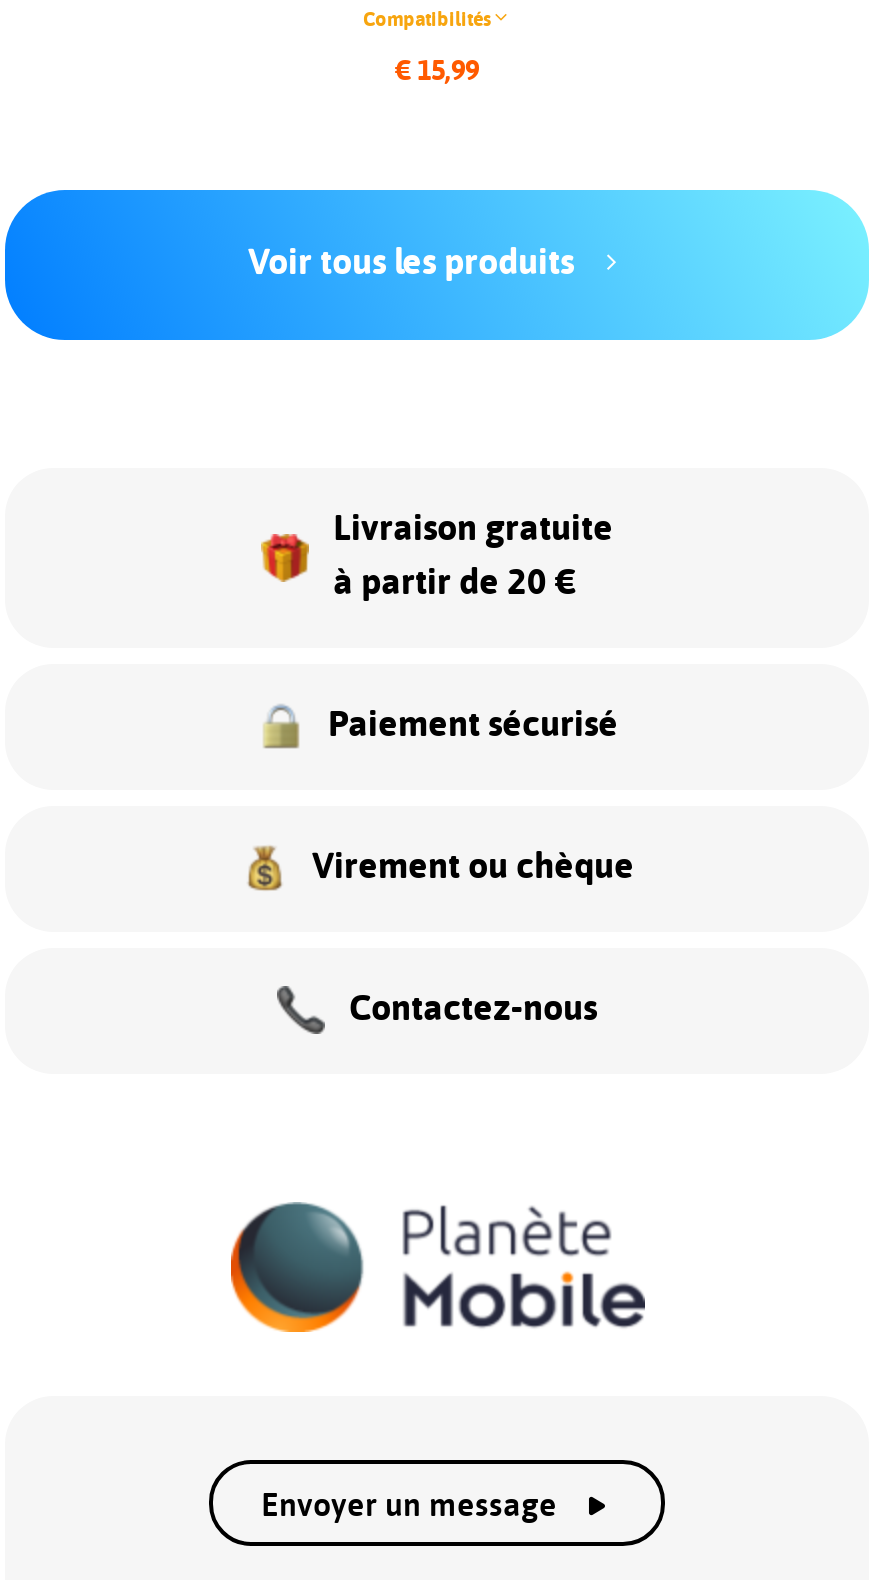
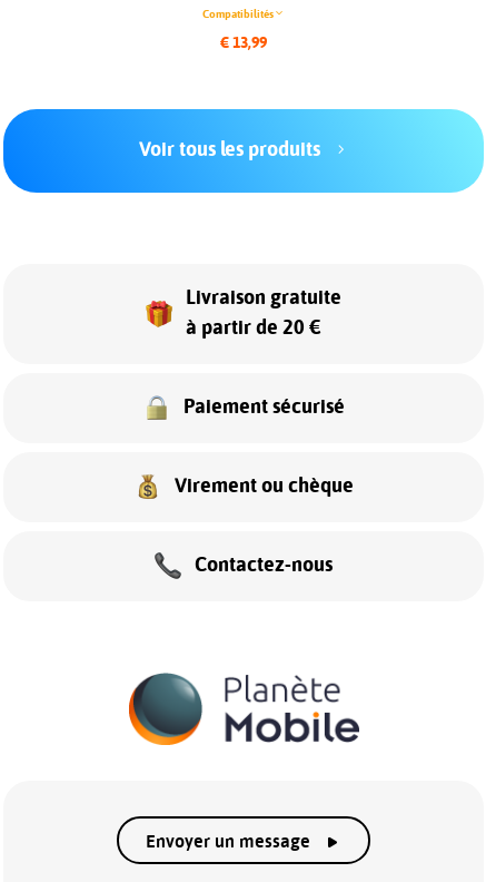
[395,58,479,86] € 15,99 -> [220,36,267,51] € 13,99

